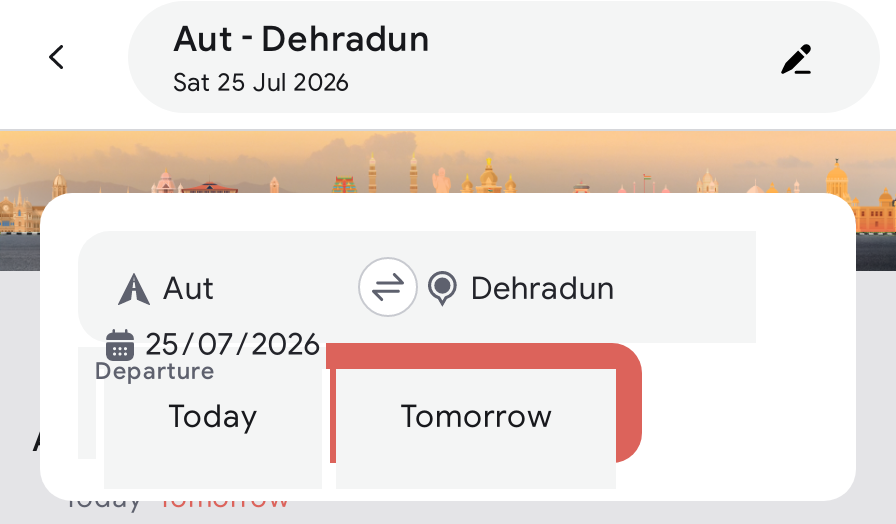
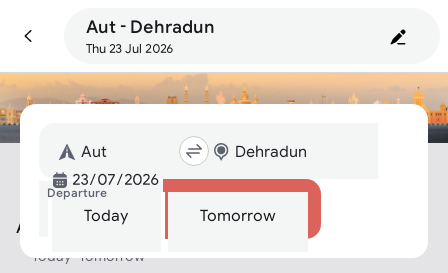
[173,67,351,97] Sat 25 Jul 2026 -> [86,41,174,56] Thu 23 Jul 2026

